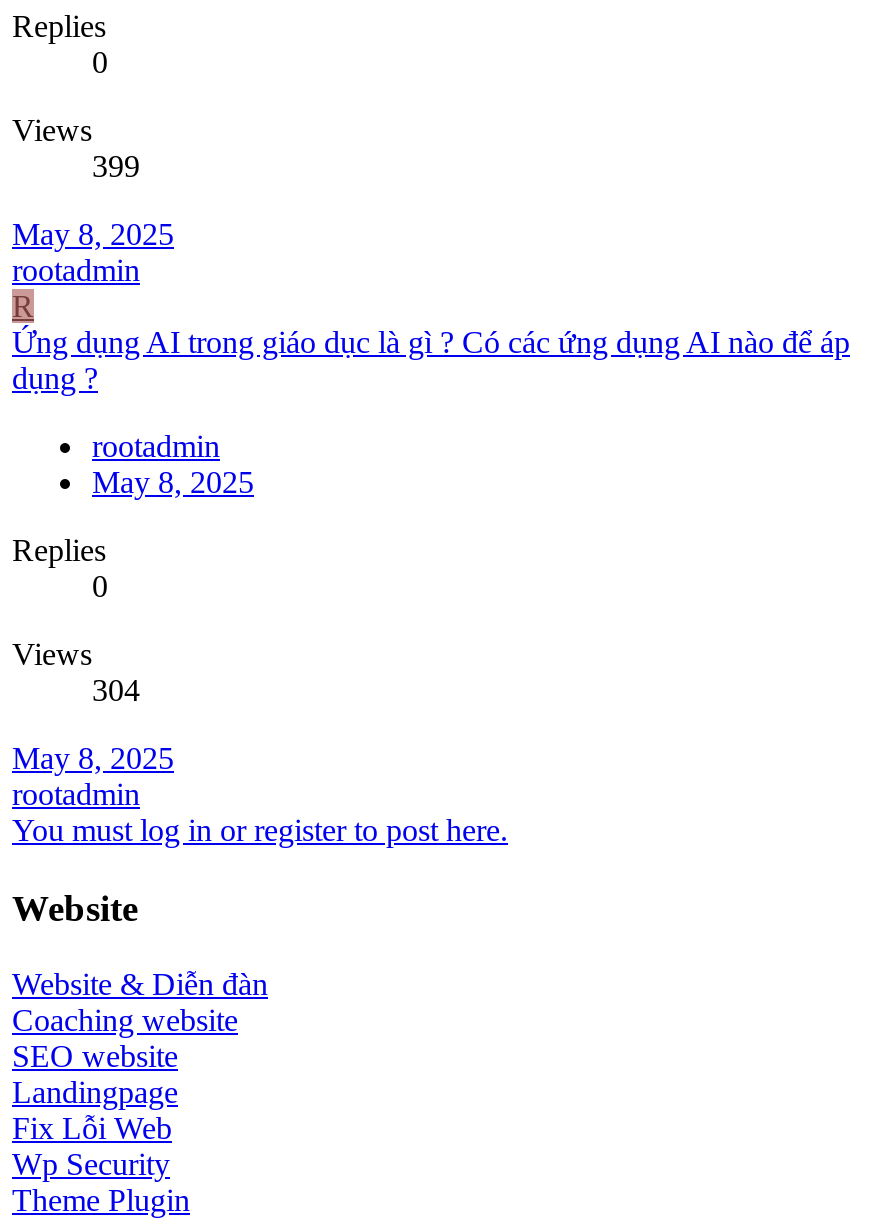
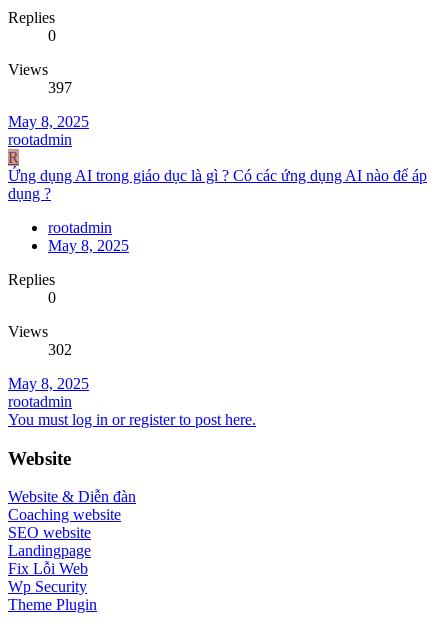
[92,149,140,183] 399 -> [48,79,72,96] 397
[92,673,140,707] 304 -> [48,341,72,358] 302

